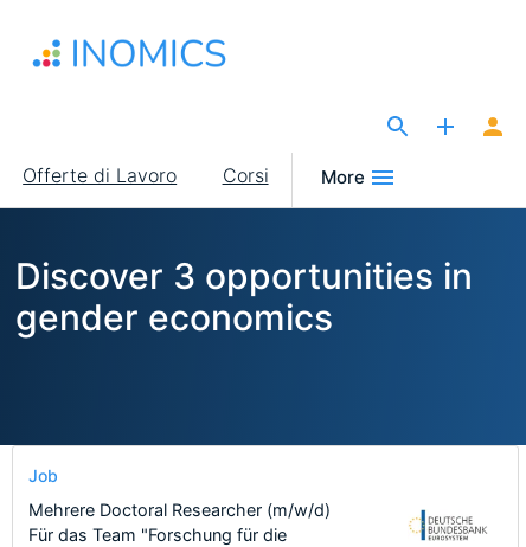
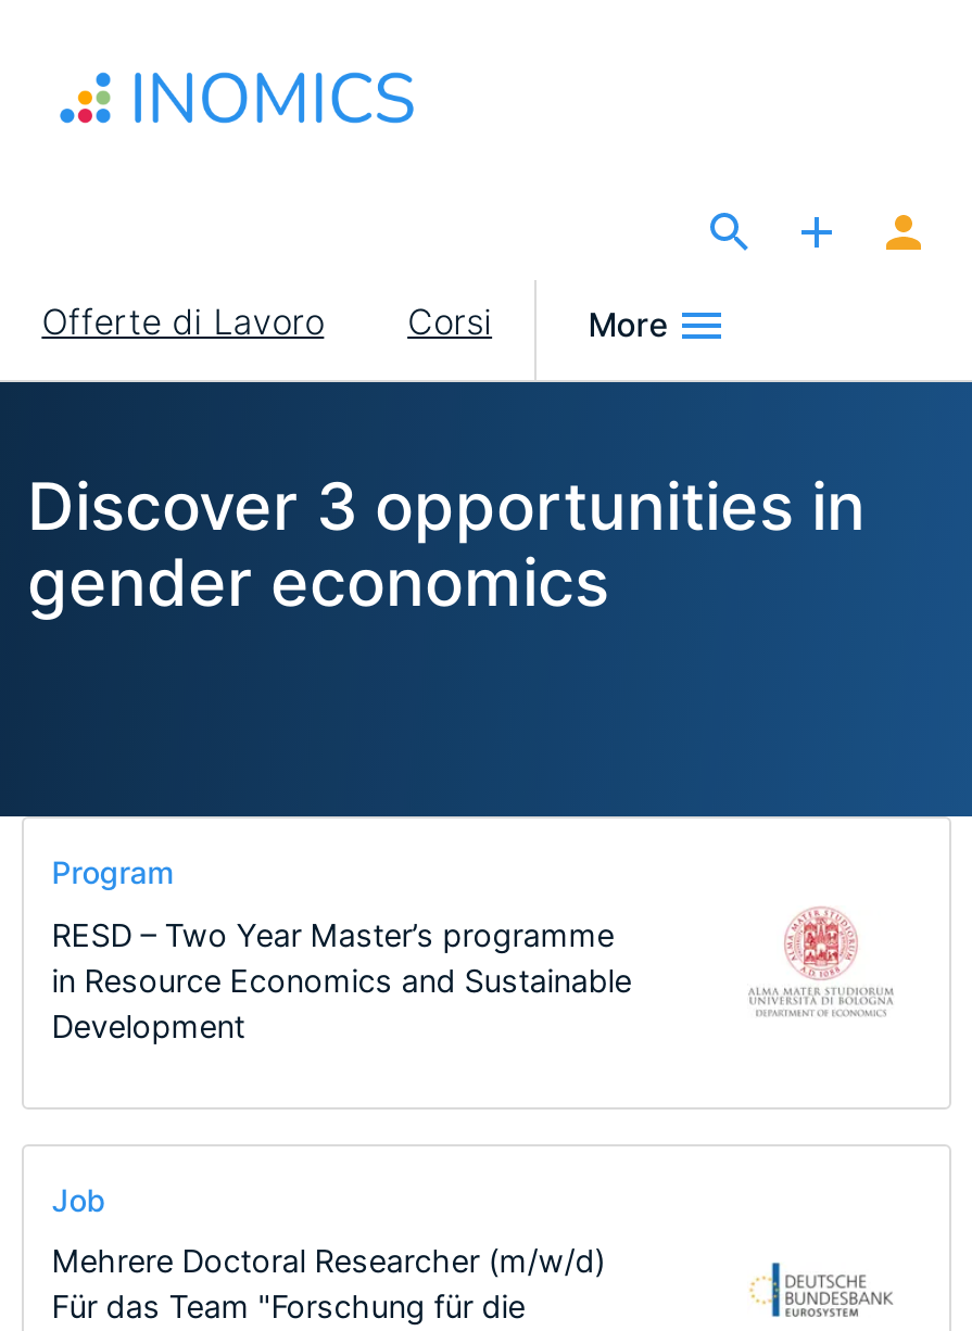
none -> [52,853,632,1044] Program | RESD – Two Year Master’s programme | in Resource Economics and Sustainable | Development
none -> [749,908,893,1016] [image]

